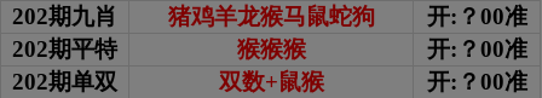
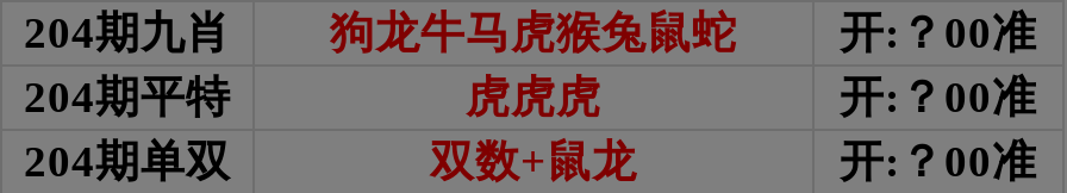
[12,4,374,29] 202期九肖 | 猪鸡羊龙猴马鼠蛇狗 -> [24,8,737,58] 204期九肖 | 狗龙牛马虎猴兔鼠蛇
[12,37,305,62] 202期平特 | 猴猴猴 -> [24,72,601,122] 204期平特 | 虎虎虎
[12,69,117,95] 202期单双 -> [24,137,231,187] 204期单双
[218,69,324,95] 双数+鼠猴 -> [430,137,637,187] 双数+鼠龙

